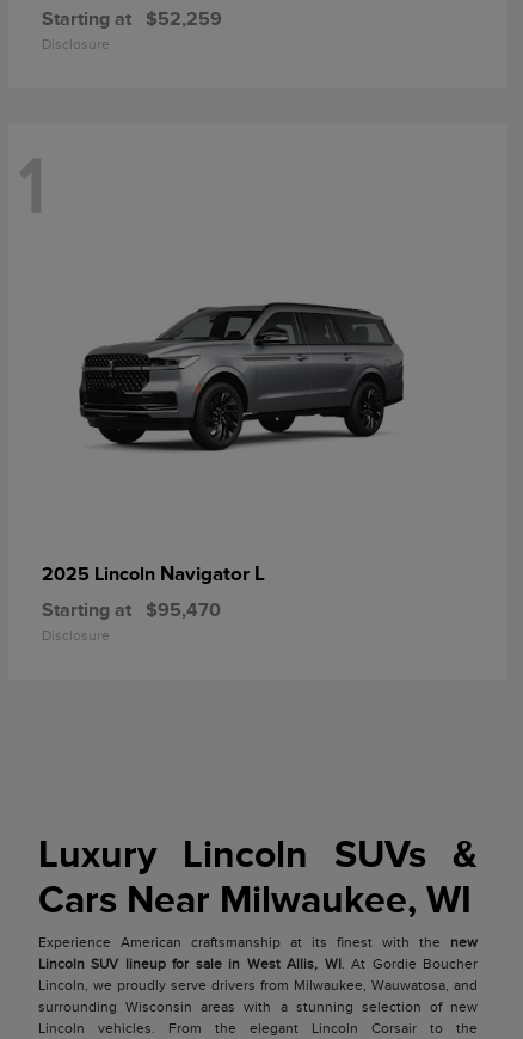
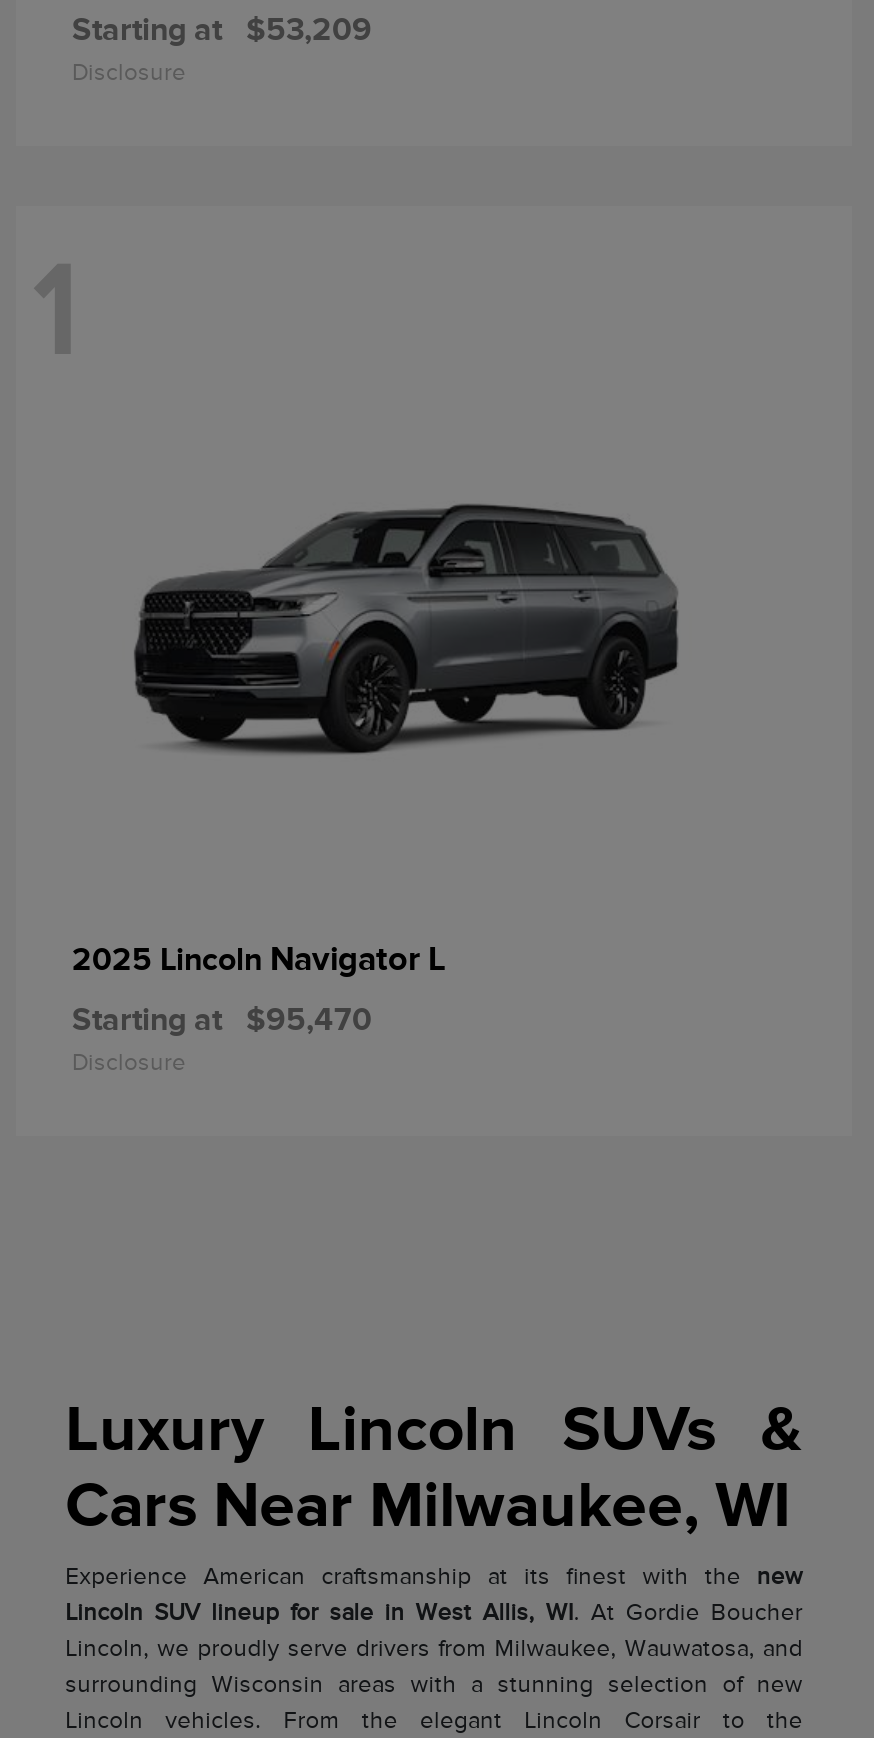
[42,9,222,30] Starting at $52,259 -> [72,13,372,49] Starting at $53,209

